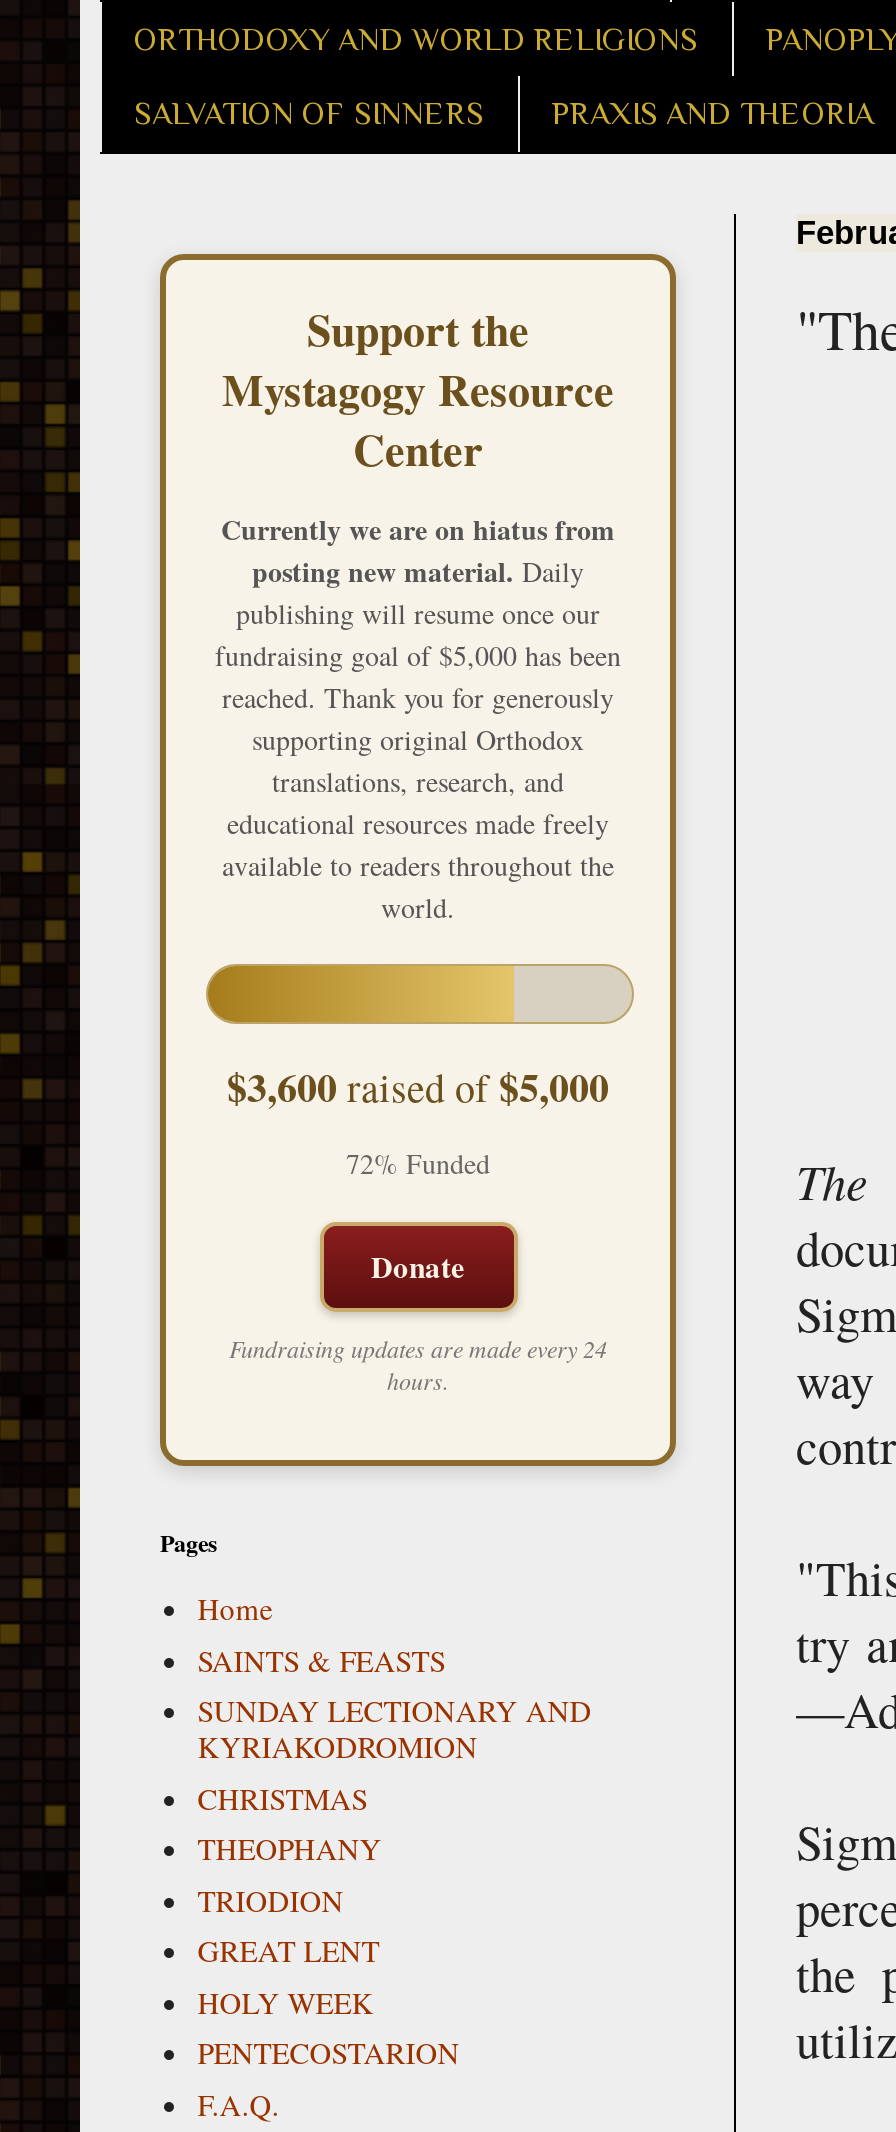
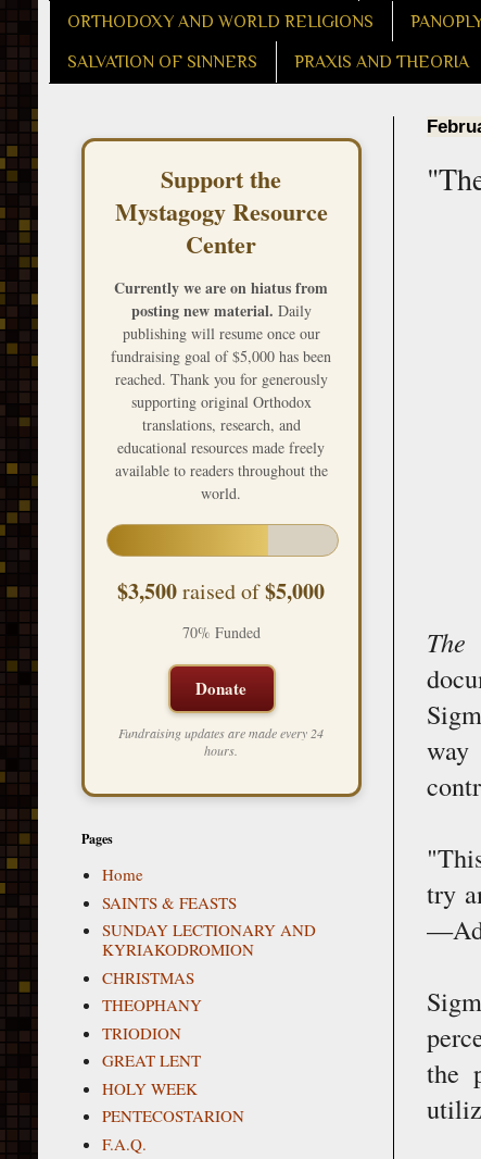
[227,1057,609,1115] $3,600 raised of $5,000 -> [118,575,325,606] $3,500 raised of $5,000
[346,1143,490,1181] 72% Funded -> [182,621,261,642] 70% Funded

